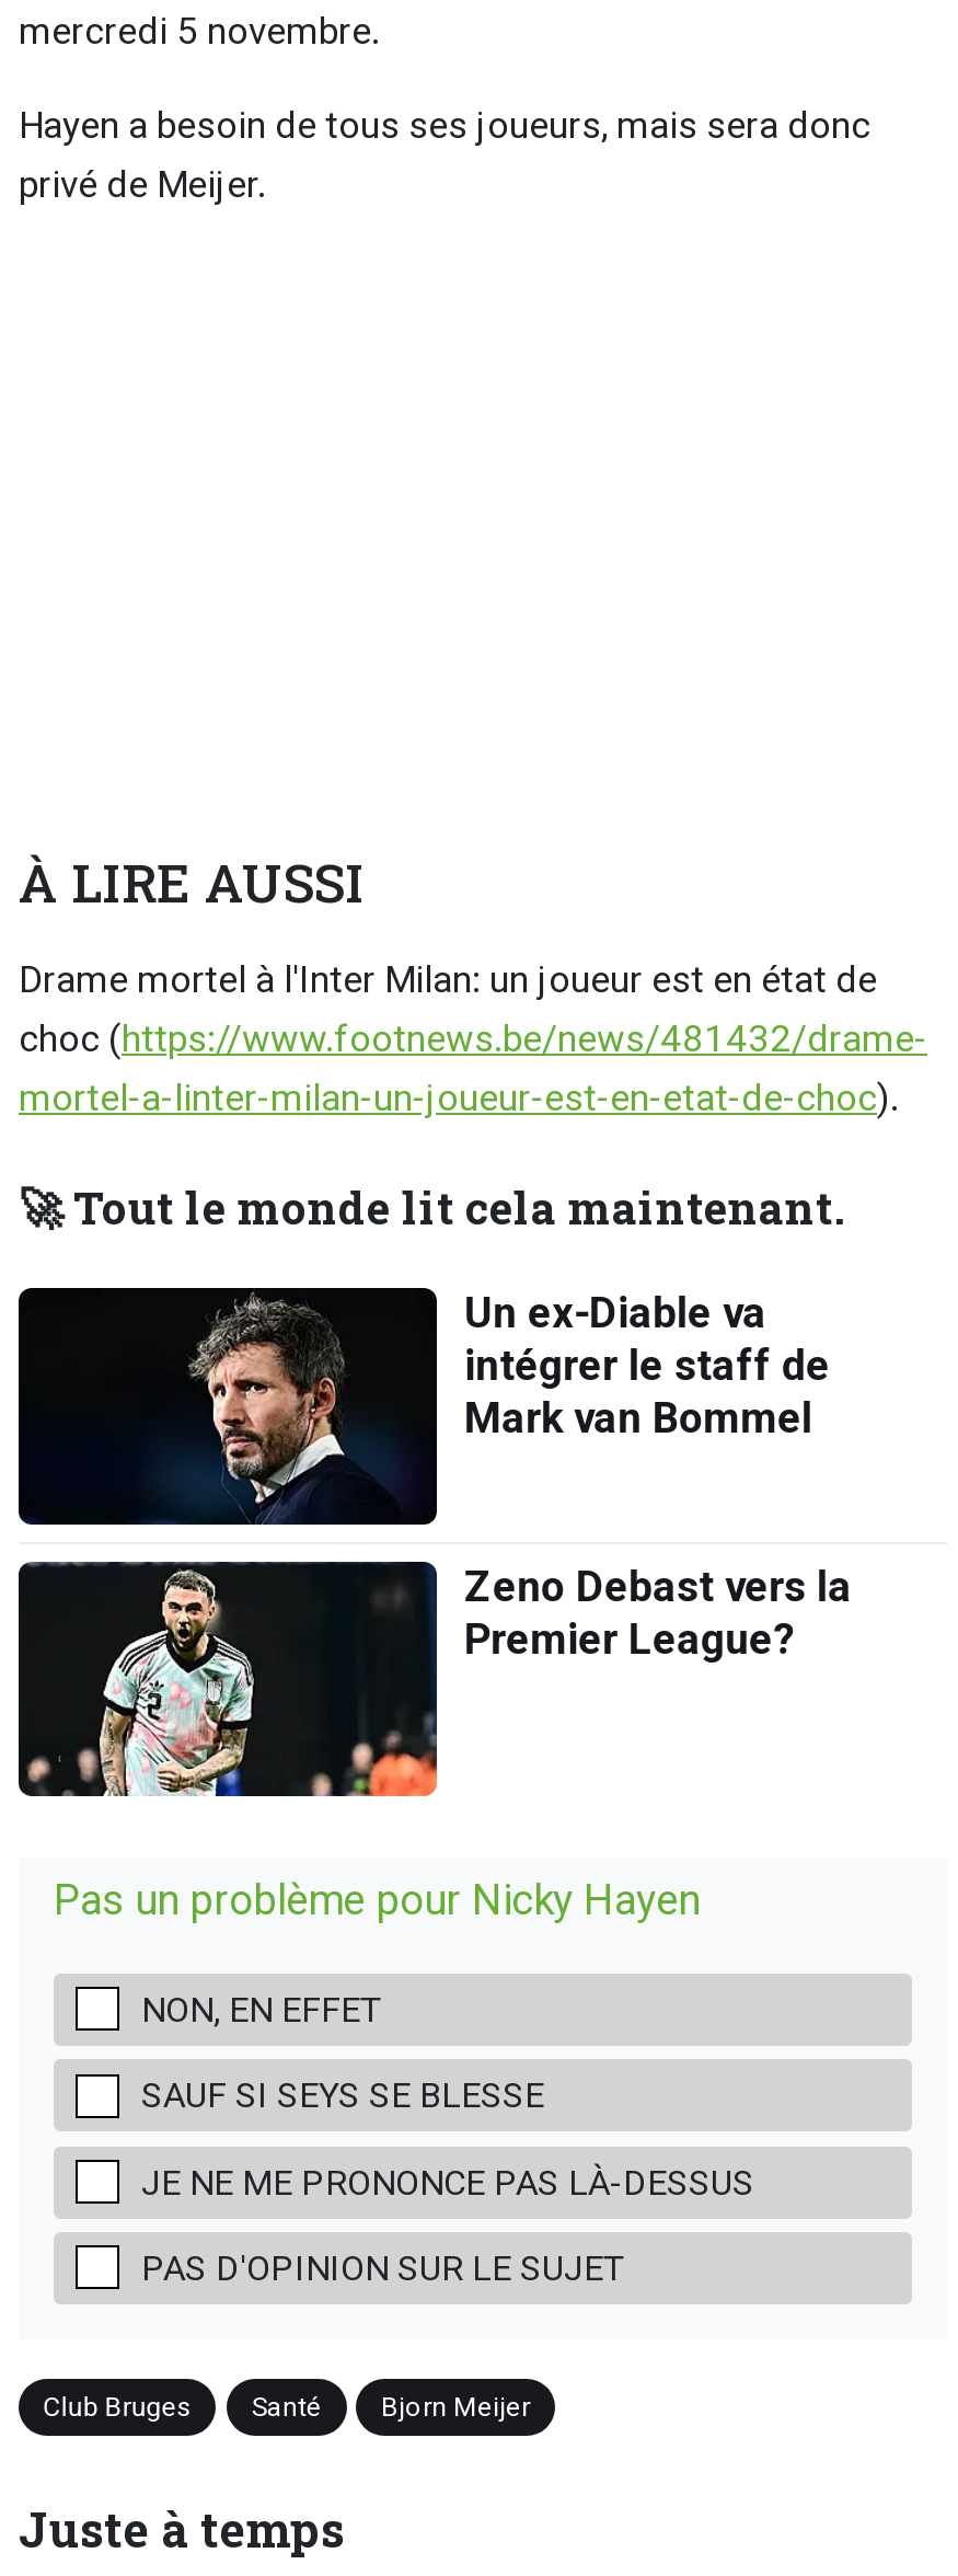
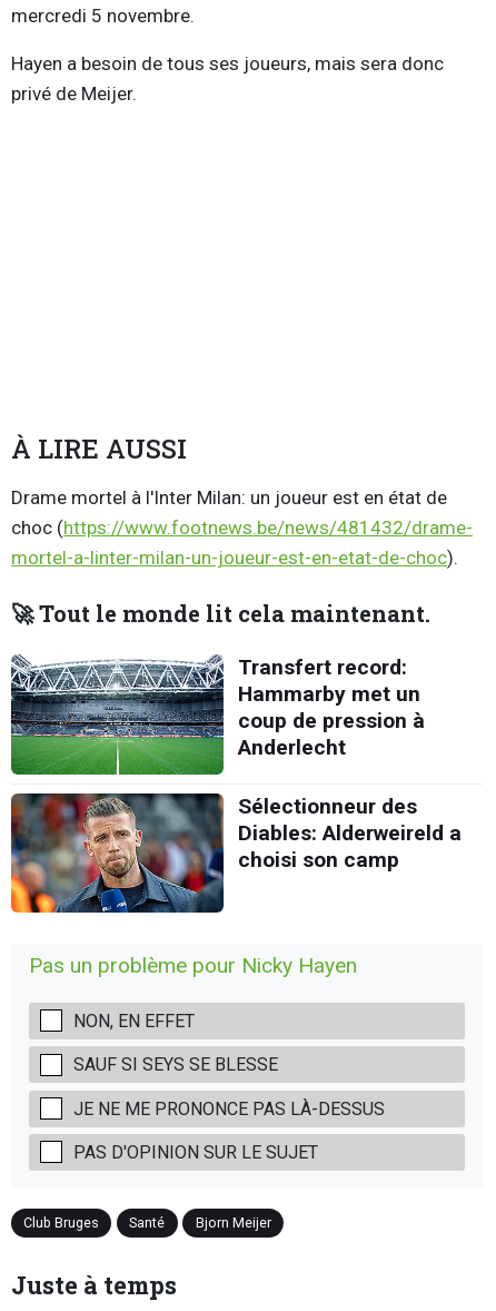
[16,1286,830,1527] [image] | Un ex-Diable va | intégrer le staff de | Mark van Bommel -> [10,654,424,776] [image] | Transfert record: | Hammarby met un | coup de pression à | Anderlecht
[16,1561,852,1798] [image] | Zeno Debast vers la | Premier League? -> [10,793,461,914] [image] | Sélectionneur des | Diables: Alderweireld a | choisi son camp

